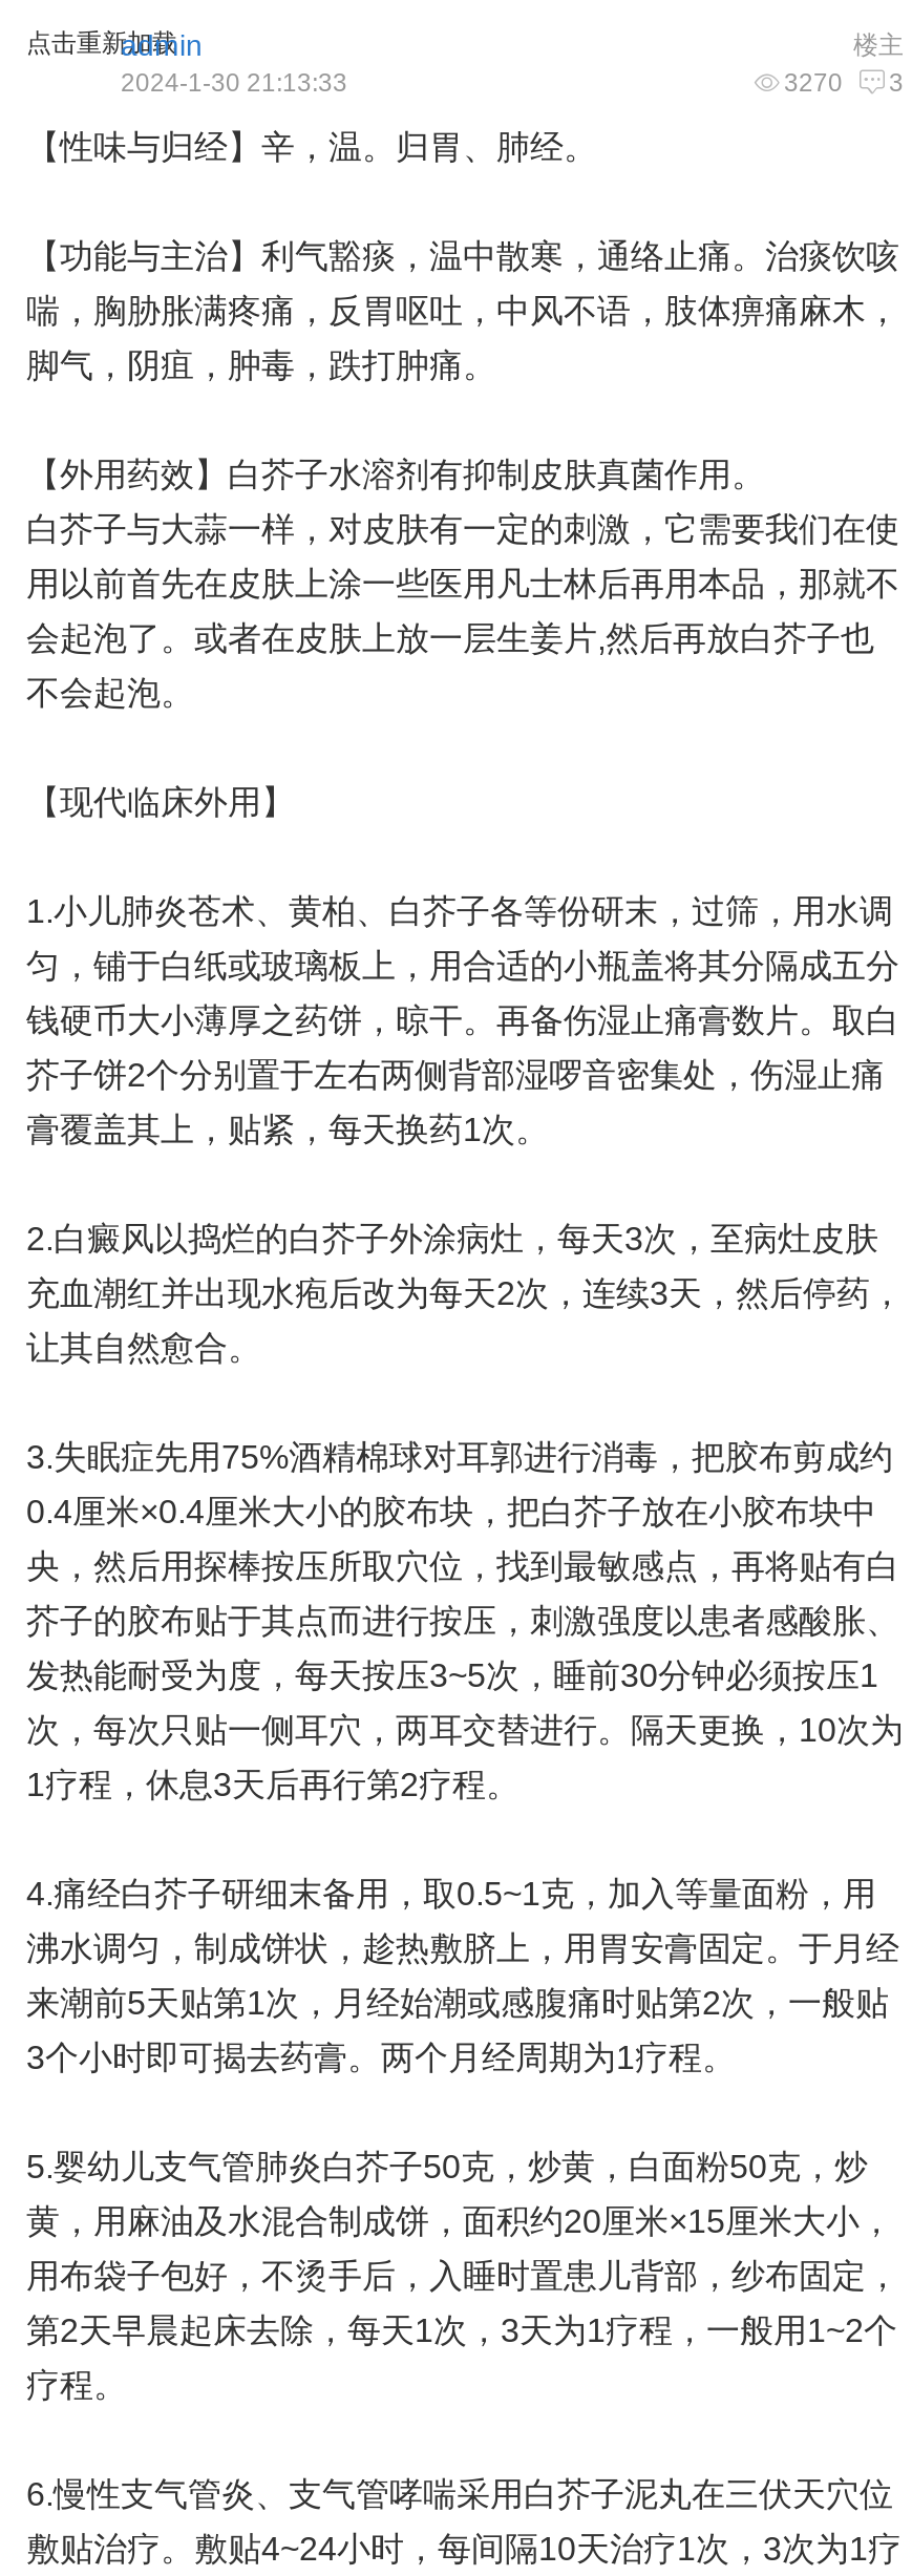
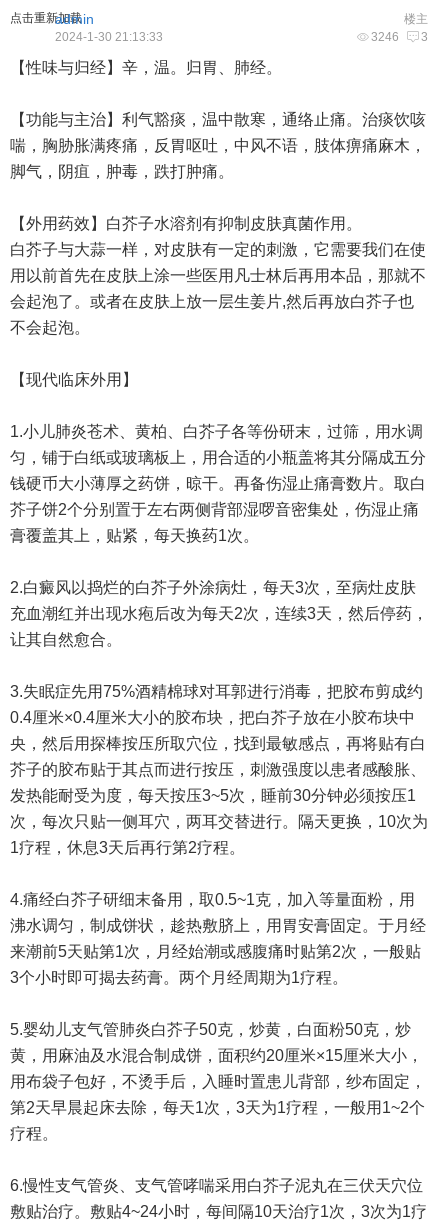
[784,68,904,98] 3270 3 -> [371,30,428,44] 3246 3

